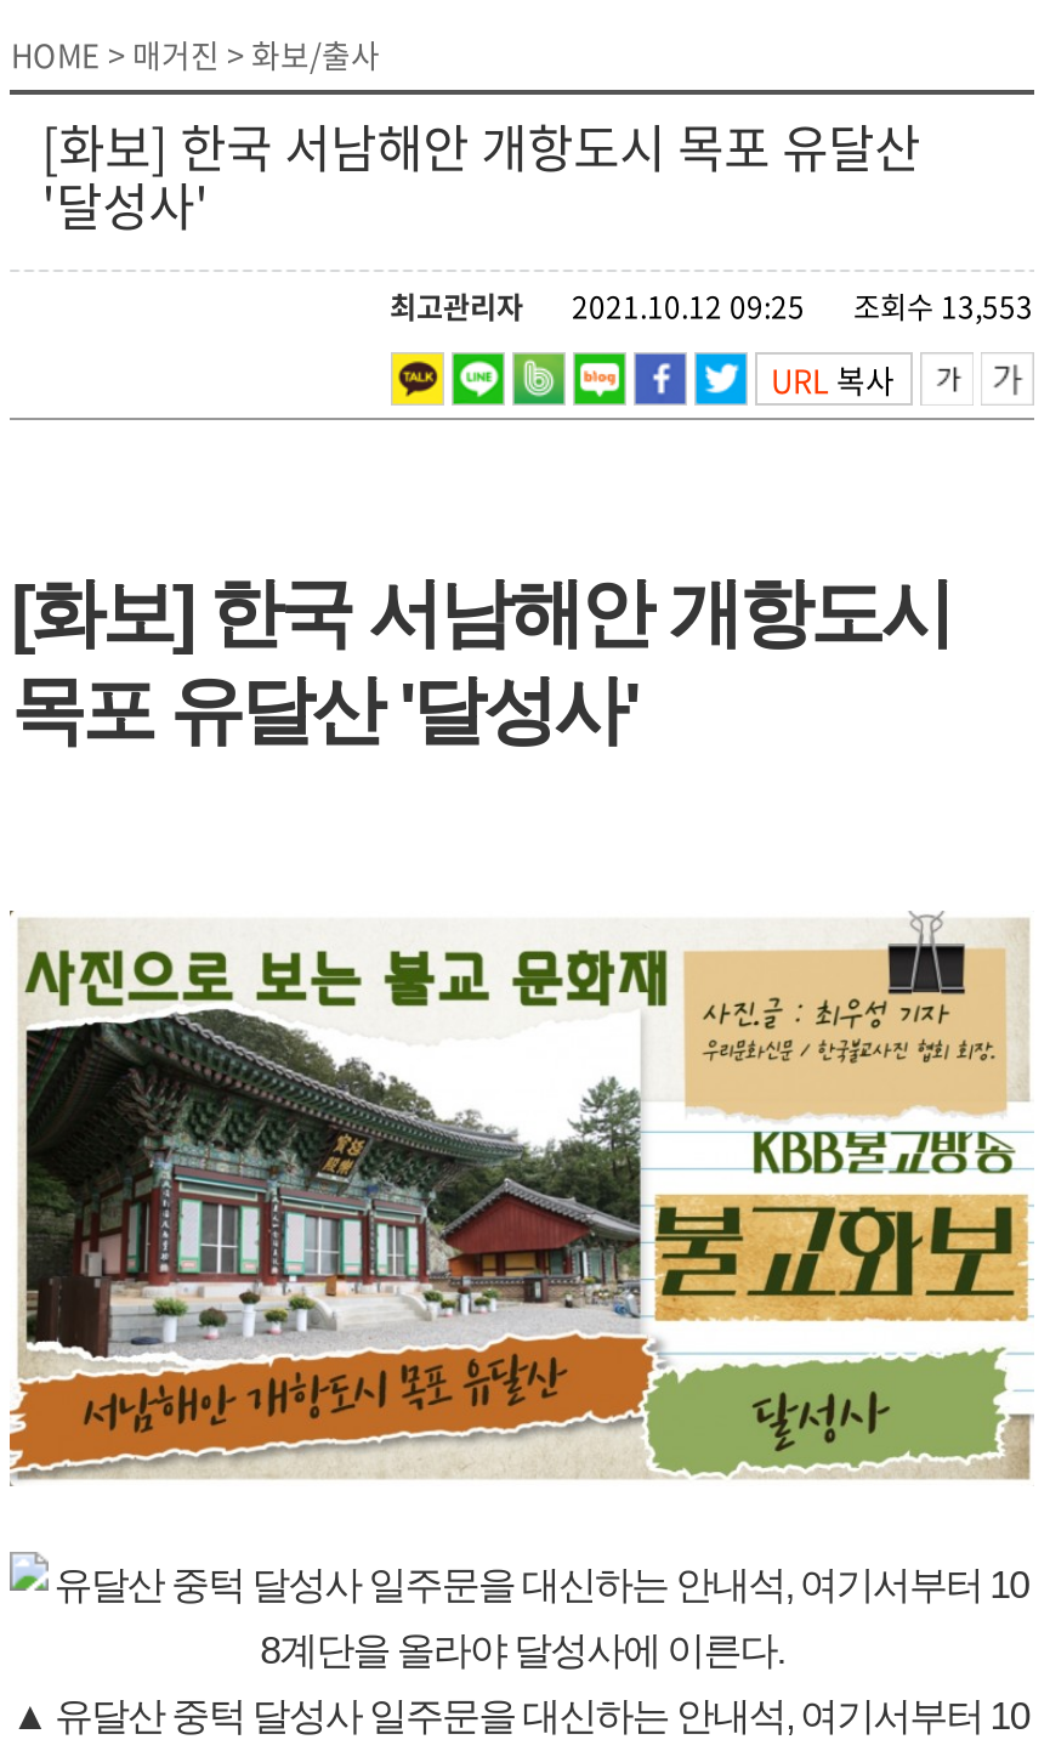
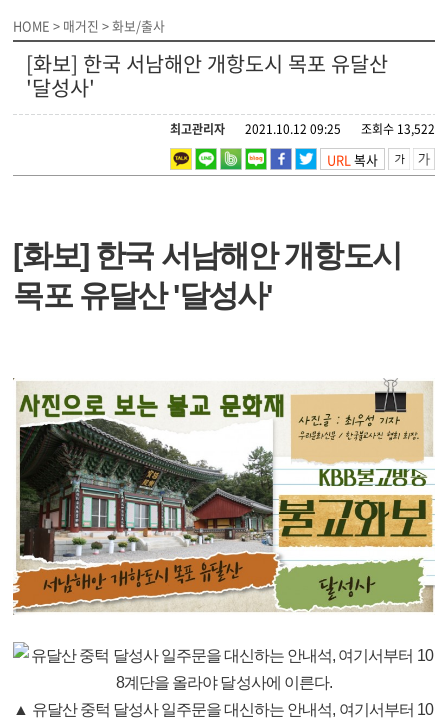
[390,284,1033,328] 최고관리자 2021.10.12 09:25 조회수 13,553 -> [169,120,434,138] 최고관리자 2021.10.12 09:25 조회수 13,522

